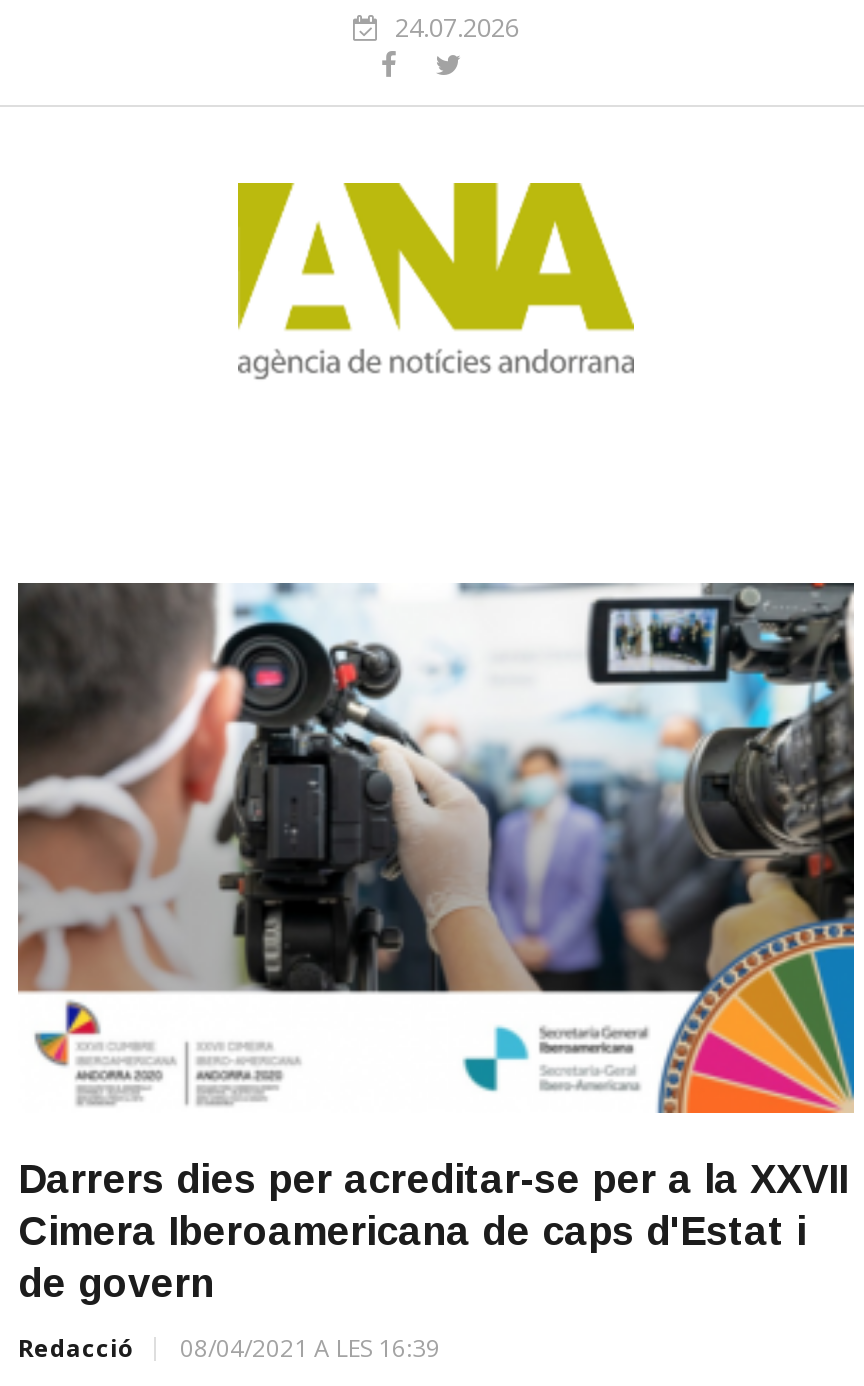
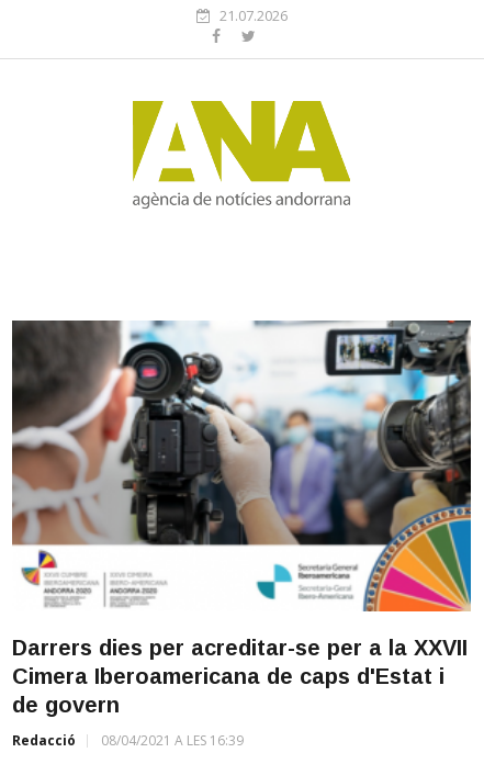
[395,9,519,45] 24.07.2026 -> [219,5,287,25] 21.07.2026

